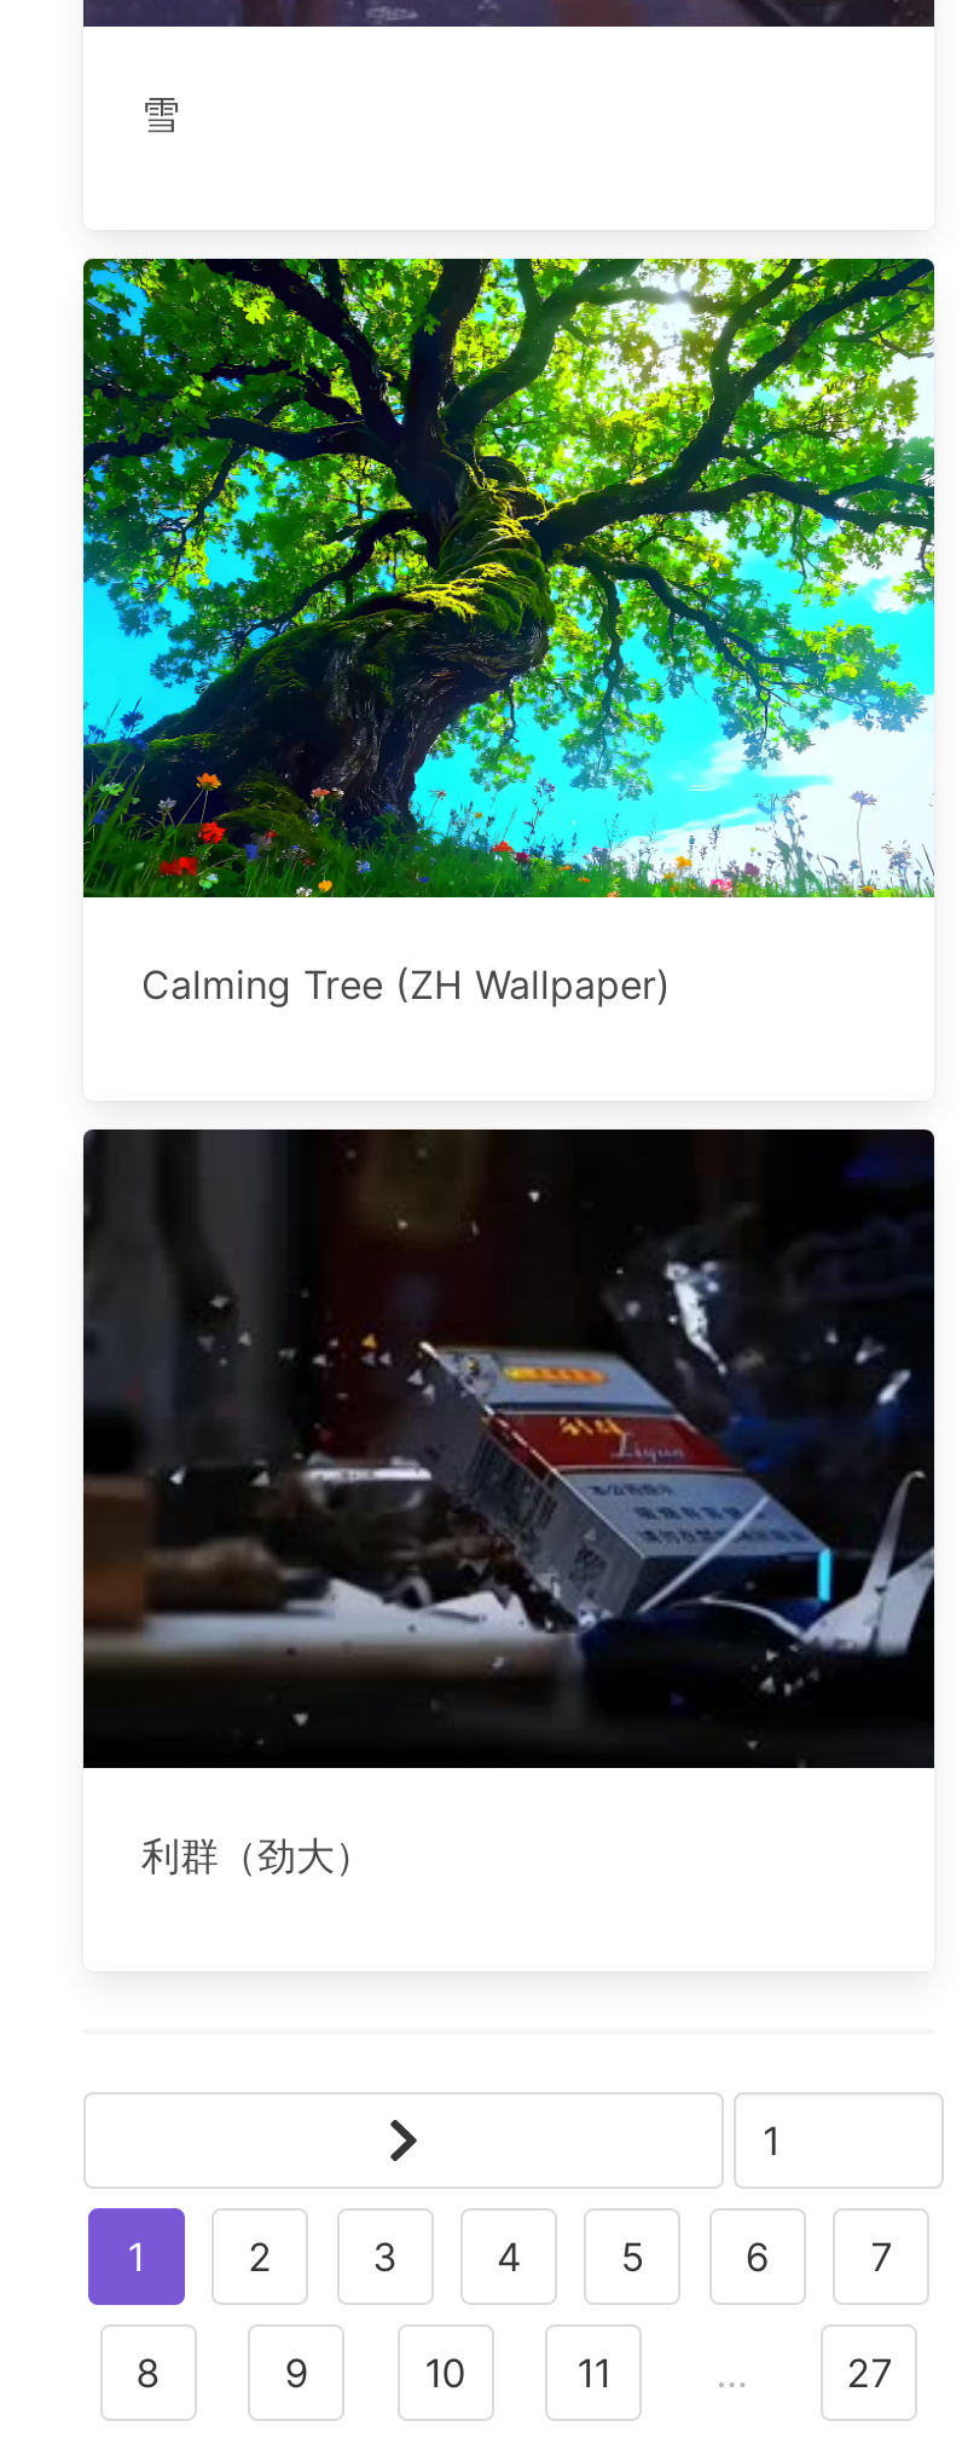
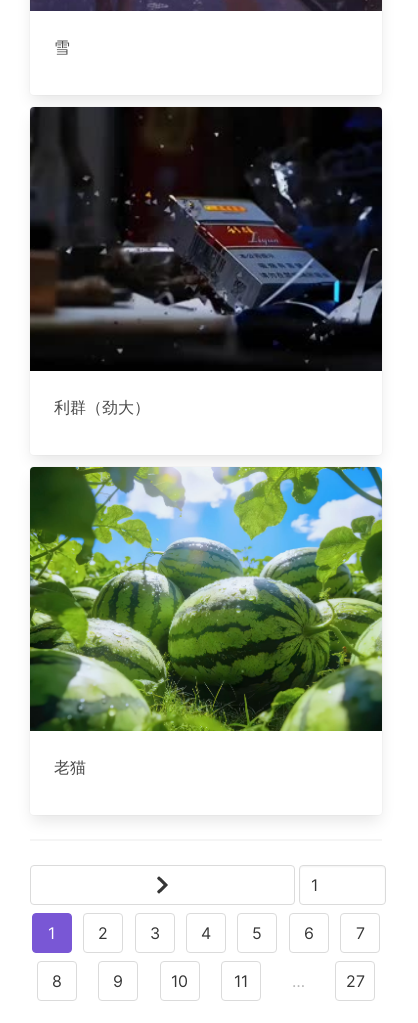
[81,256,937,1009] [image] | Calming Tree (ZH Wallpaper) -> none
moved [81,1130,939,1727] -> [29,107,384,354]: [image]
moved [141,1831,373,1879] -> [54,397,150,417]: 利群（劲大）
none -> [29,466,383,777] [image] | 老猫

